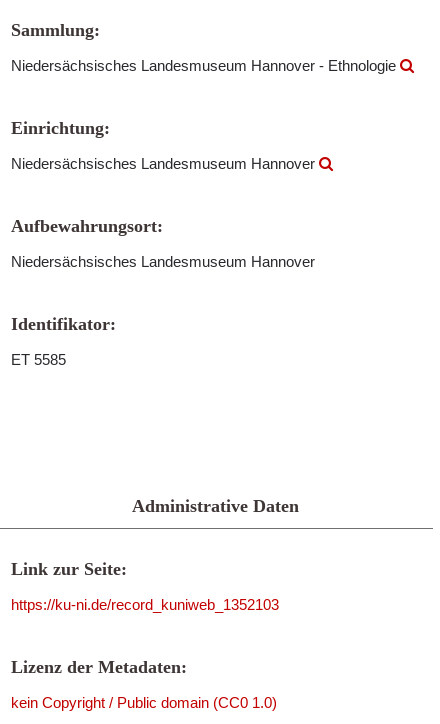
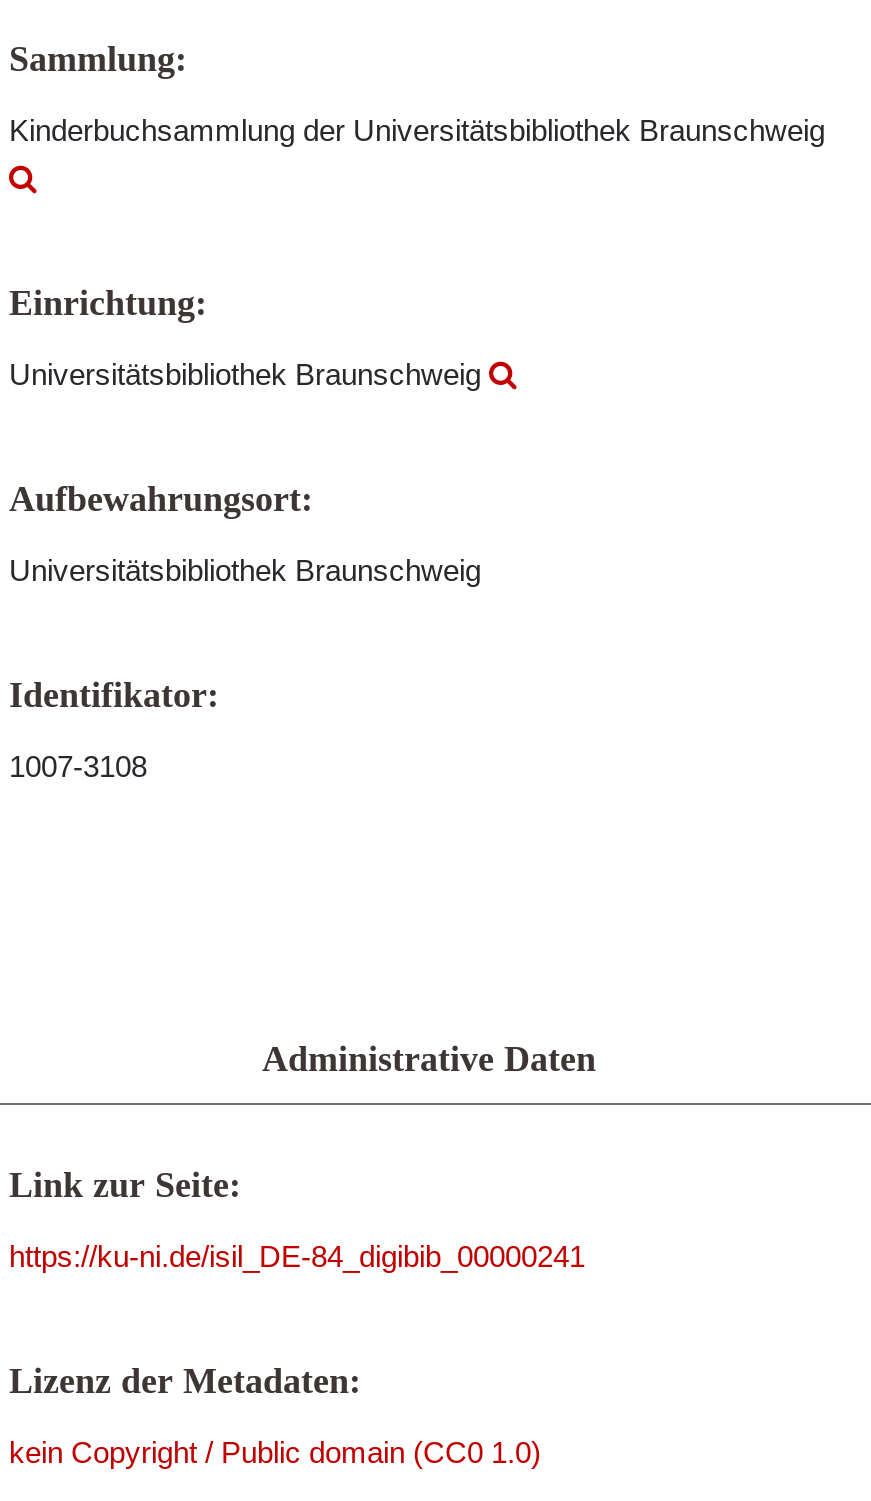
[11,57,400,74] Niedersächsisches Landesmuseum Hannover - Ethnologie -> [9,113,825,147] Kinderbuchsammlung der Universitätsbibliothek Braunschweig
[11,155,319,172] Niedersächsisches Landesmuseum Hannover -> [9,357,489,391] Universitätsbibliothek Braunschweig
[11,253,315,270] Niedersächsisches Landesmuseum Hannover -> [9,553,481,587] Universitätsbibliothek Braunschweig
[11,351,66,368] ET 5585 -> [9,749,147,783] 1007-3108
[11,596,279,613] https://ku-ni.de/record_kuniweb_1352103 -> [9,1239,585,1273] https://ku-ni.de/isil_DE-84_digibib_00000241

